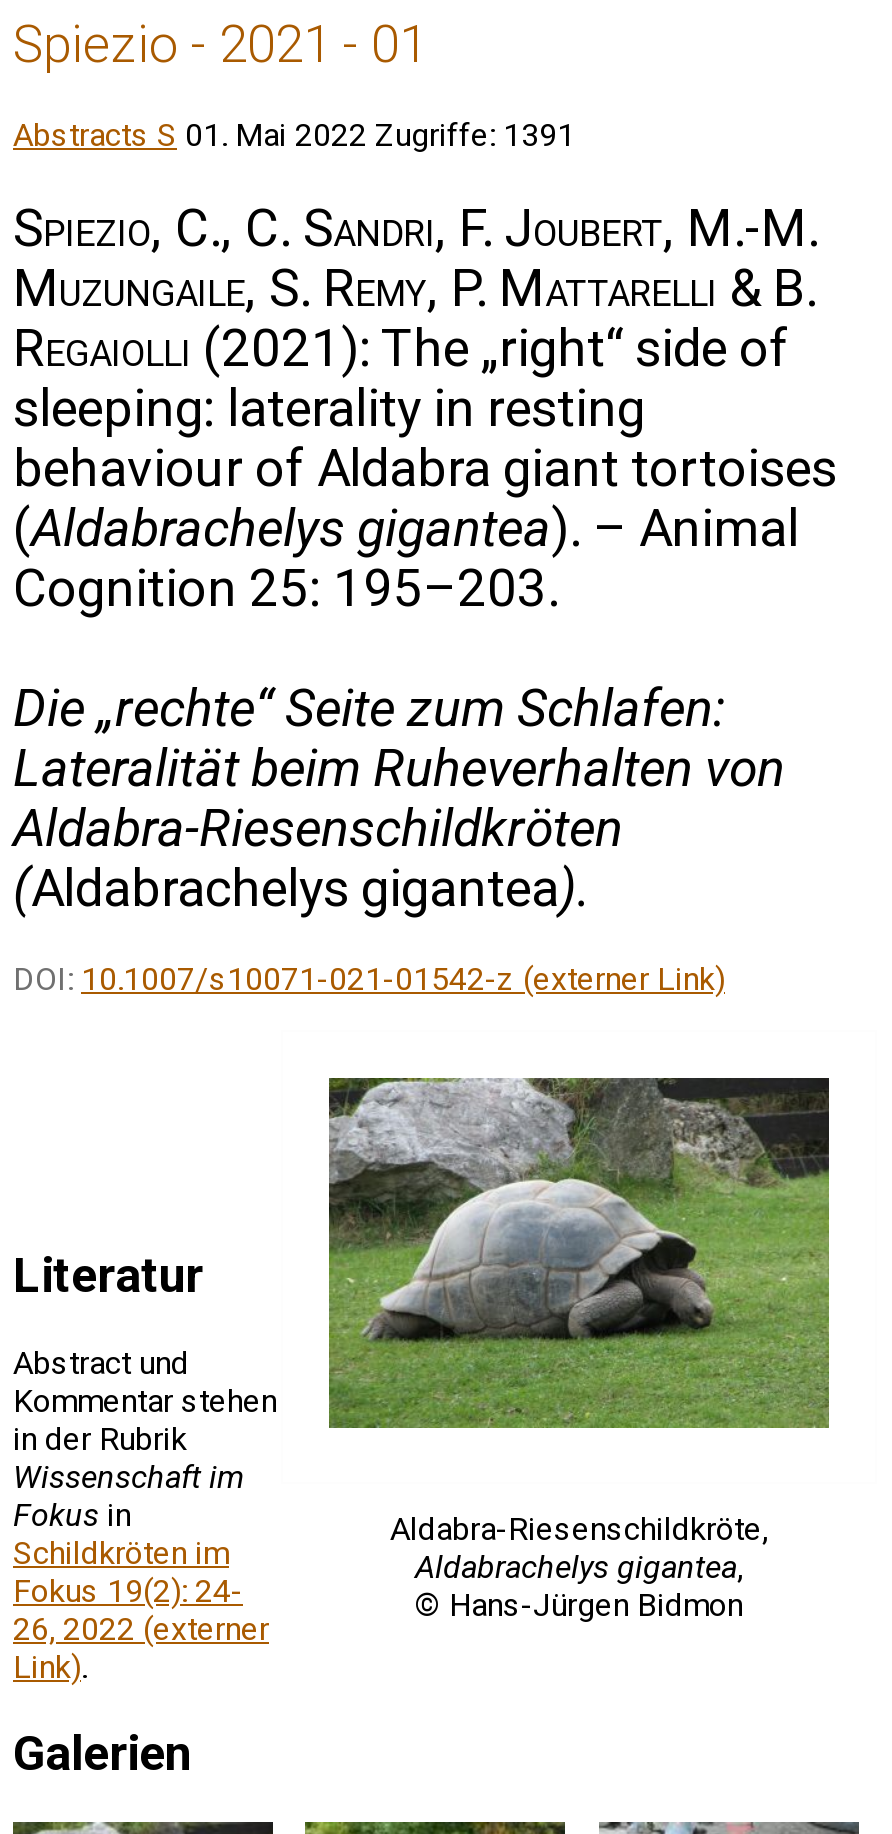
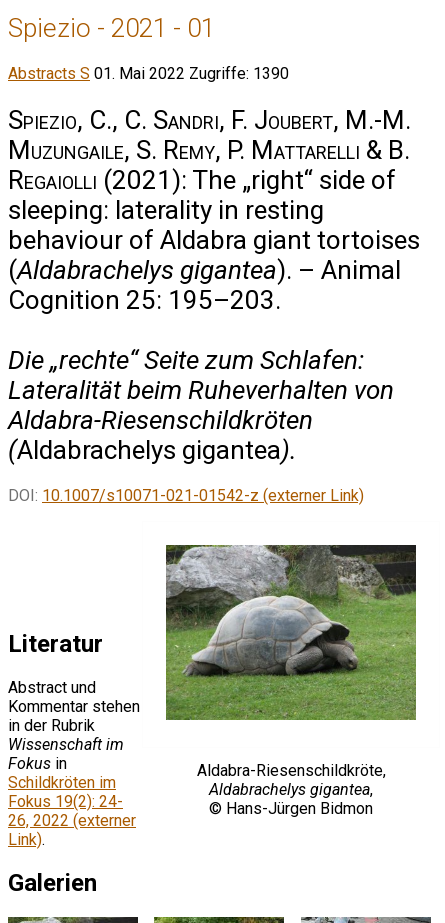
[13,116,575,154] Abstracts S 01. Mai 2022 Zugriffe: 1391 -> [8,64,289,83] Abstracts S 01. Mai 2022 Zugriffe: 1390

